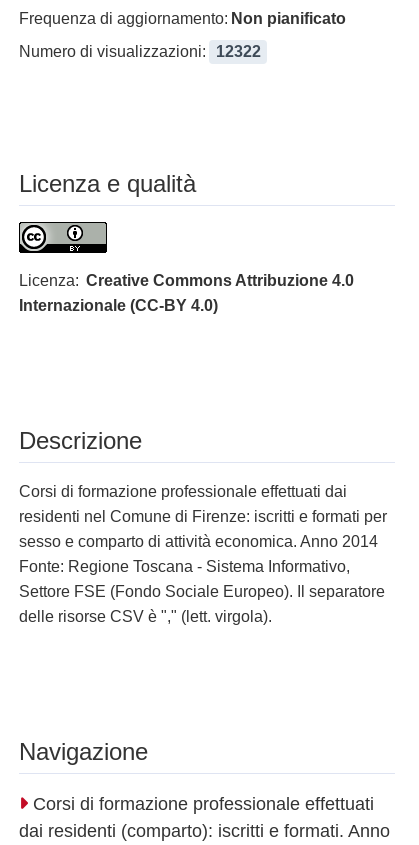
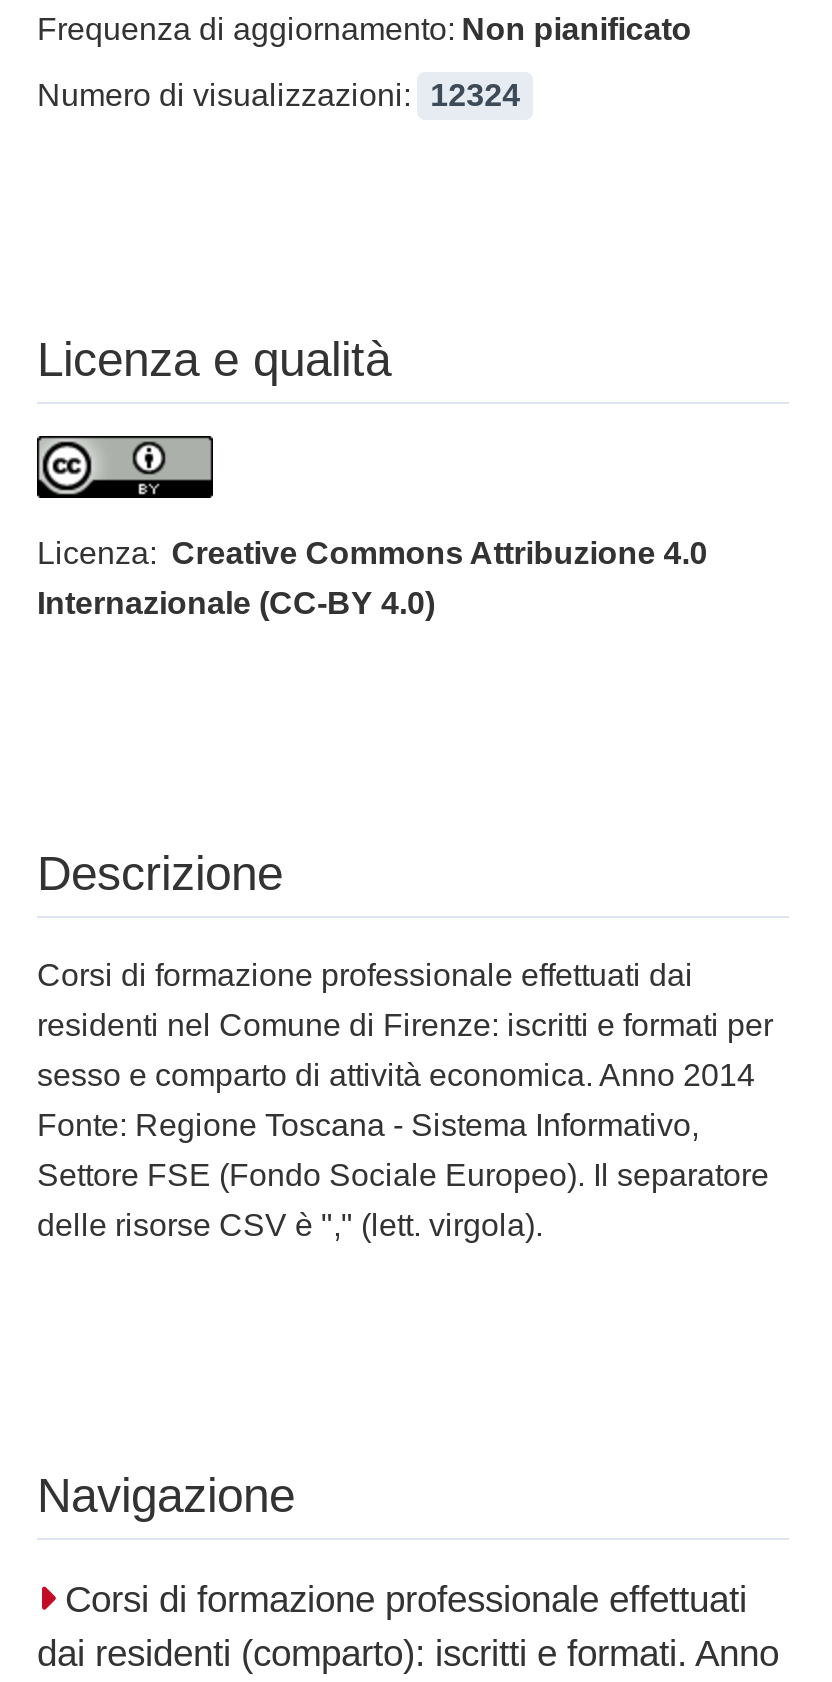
[19,43,261,60] Numero di visualizzazioni: 12322 -> [37,78,520,112] Numero di visualizzazioni: 12324

